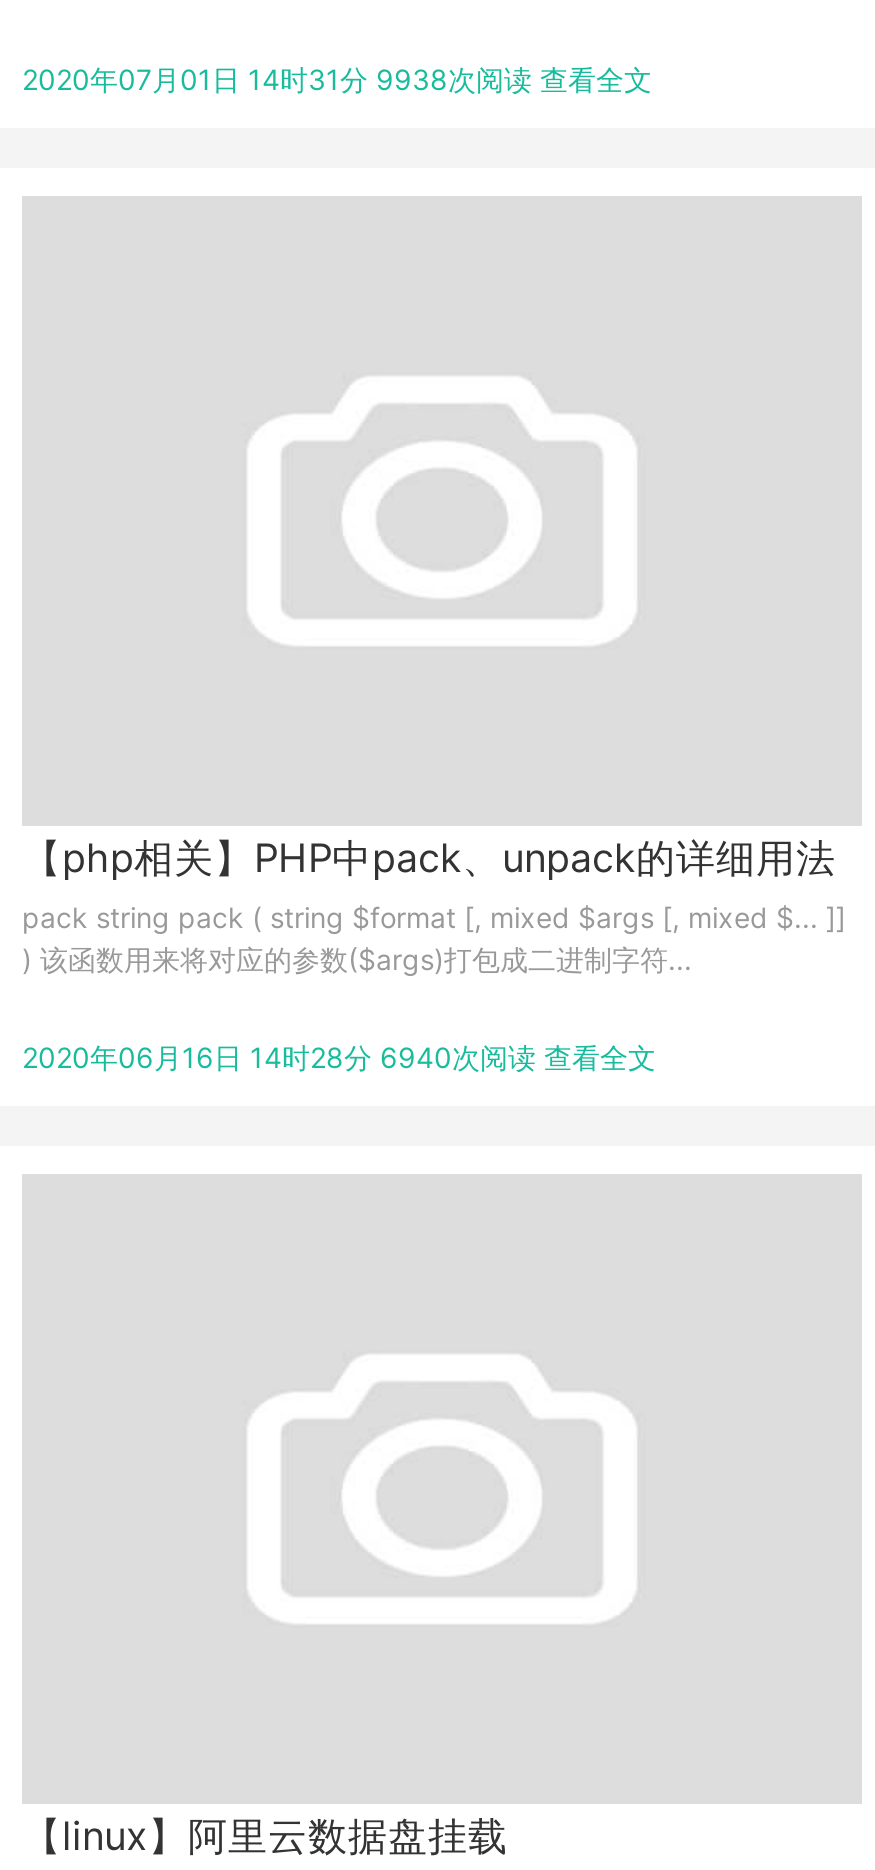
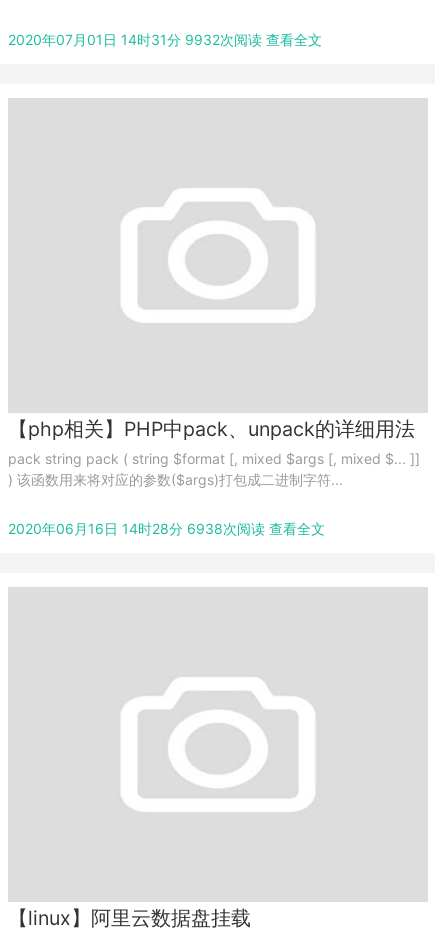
[22,62,652,96] 2020年07月01日 14时31分 9938次阅读 查看全文 -> [8,31,322,48] 2020年07月01日 14时31分 9932次阅读 查看全文
[22,1040,656,1074] 2020年06月16日 14时28分 6940次阅读 查看全文 -> [8,520,325,537] 2020年06月16日 14时28分 6938次阅读 查看全文

